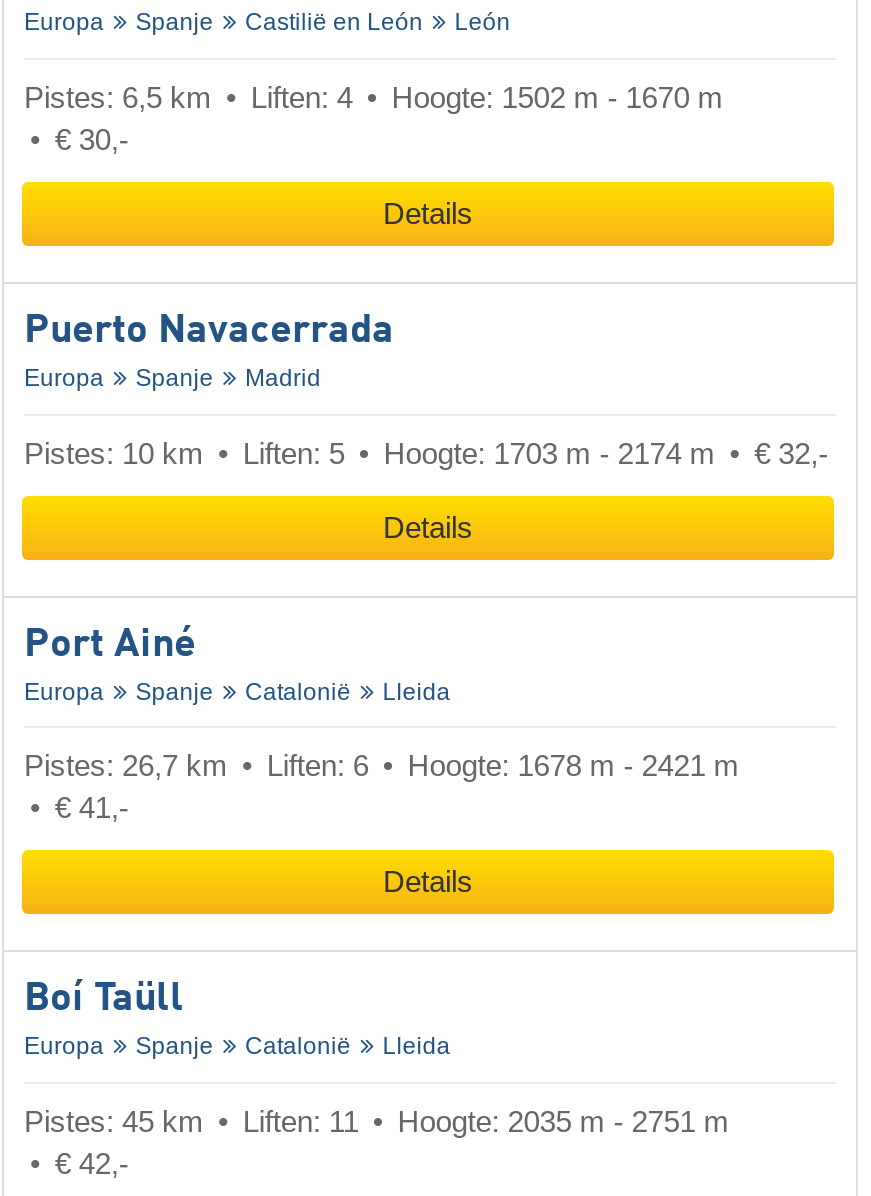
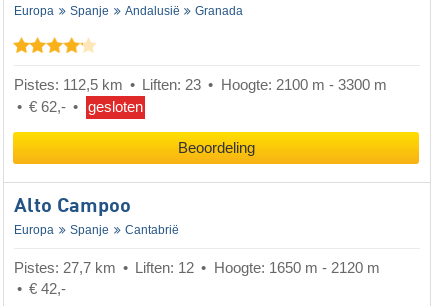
[245,8,510,36] Castilië en León | León -> [124,4,243,18] Andalusië | Granada
[24,82,724,156] Pistes: 6,5 km | Liften: 4 | Hoogte: 1502 m - 1670 m | € 30,- -> [14,77,387,115] Pistes: 112,5 km | Liften: 23 | Hoogte: 2100 m - 3300 m | € 62,- | gesloten
[383,198,473,230] Details -> [177,140,254,156] Beoordeling
[24,312,394,352] Puerto Navacerrada -> [14,197,131,217] Alto Campoo
[24,364,828,1139] Madrid | Pistes: 10 km | Liften: 5 | Hoogte: 1703 m - 2174 m | € 32,- | Details | Port Ainé | Europa | Spanje | Catalonië | Lleida | Pistes: 26,7 km | Liften: 6 | Hoogte: 1678 m - 2421 m | € 41,- | Details | Boí Taüll | Europa | Spanje | Catalonië | Lleida | Pistes: 45 km | Liften: 11 | Hoogte: 2035 m - 2751 m -> [14,223,380,276] Cantabrië | Pistes: 27,7 km | Liften: 12 | Hoogte: 1650 m - 2120 m
moved [24,364,214,392] -> [14,223,109,237]: Europa | Spanje

